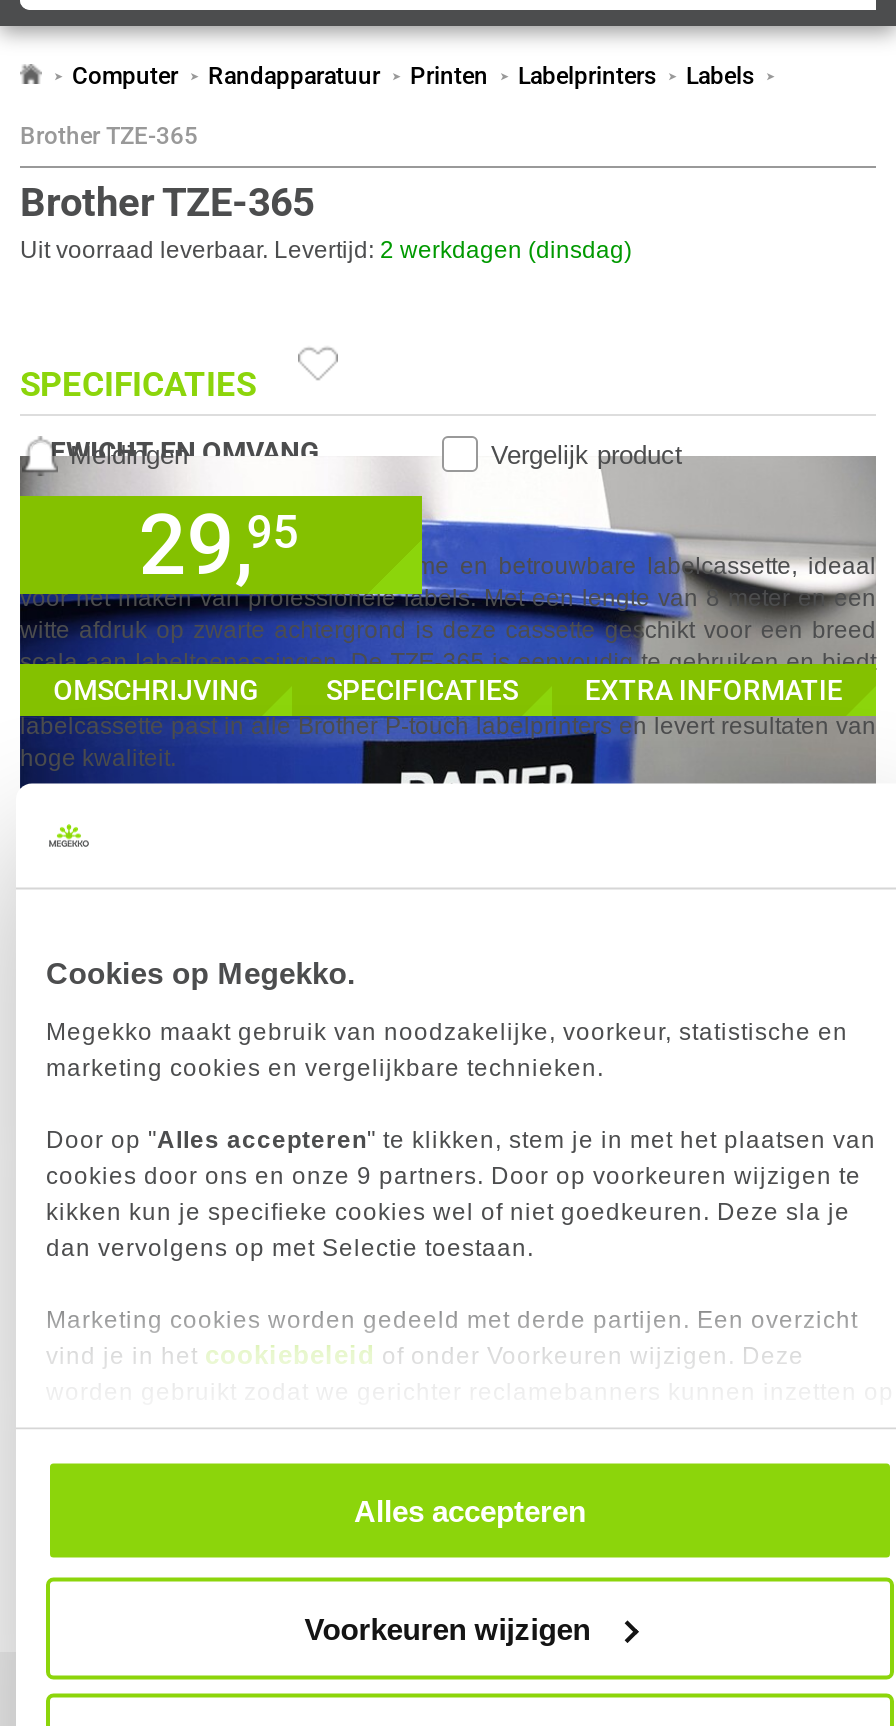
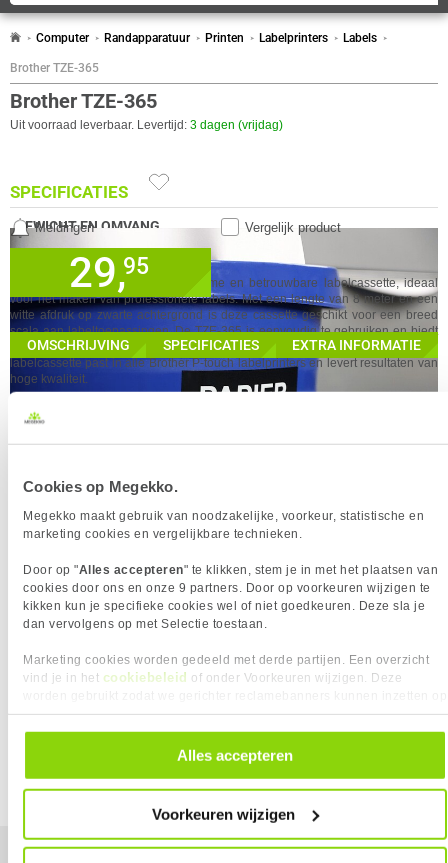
[20,236,632,264] Uit voorraad leverbaar. Levertijd: 2 werkdagen (dinsdag) -> [10,118,283,132] Uit voorraad leverbaar. Levertijd: 3 dagen (vrijdag)

